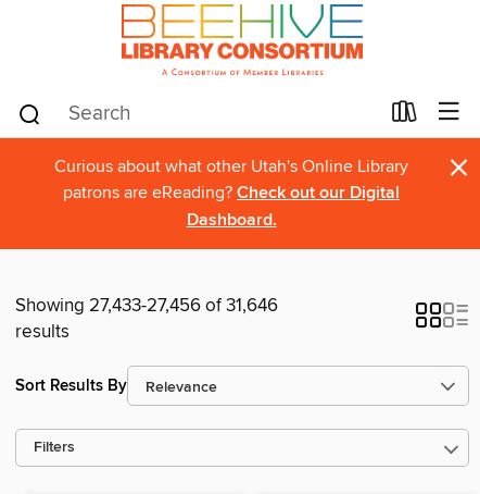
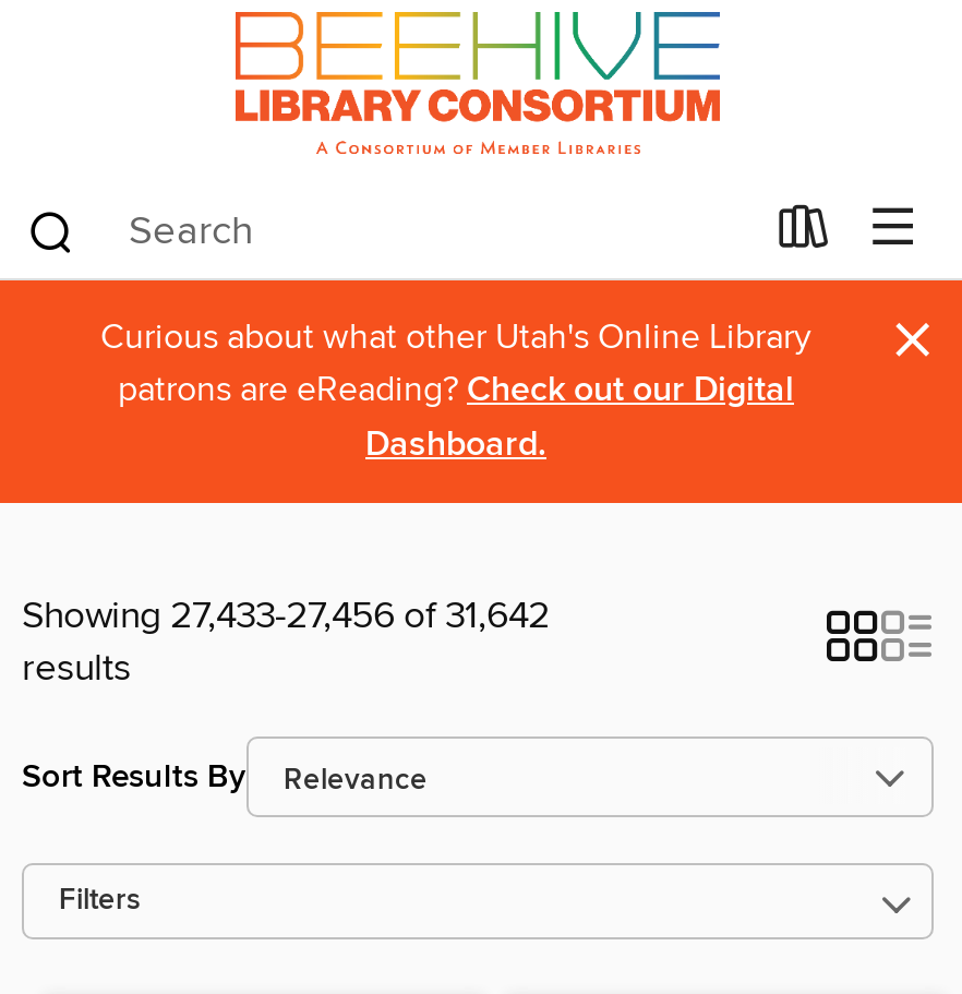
[15,294,278,318] Showing 27,433-27,456 of 31,646 -> [22,592,550,640] Showing 27,433-27,456 of 31,642

